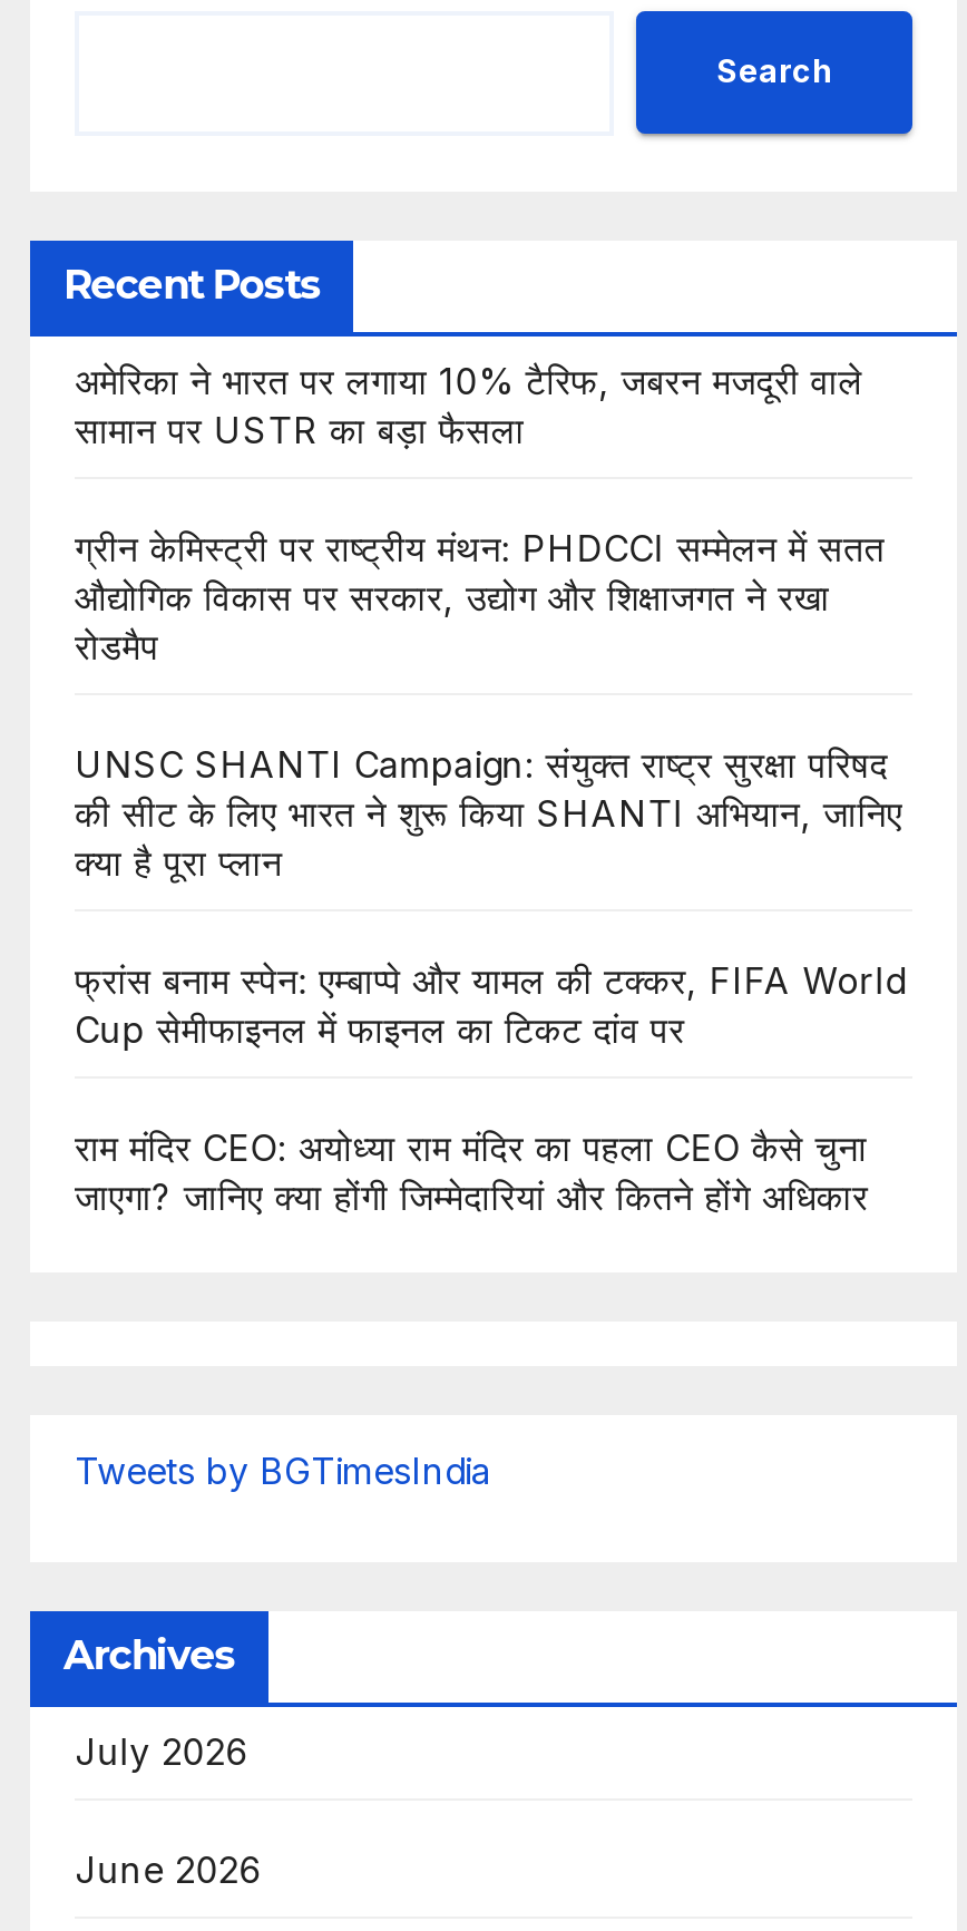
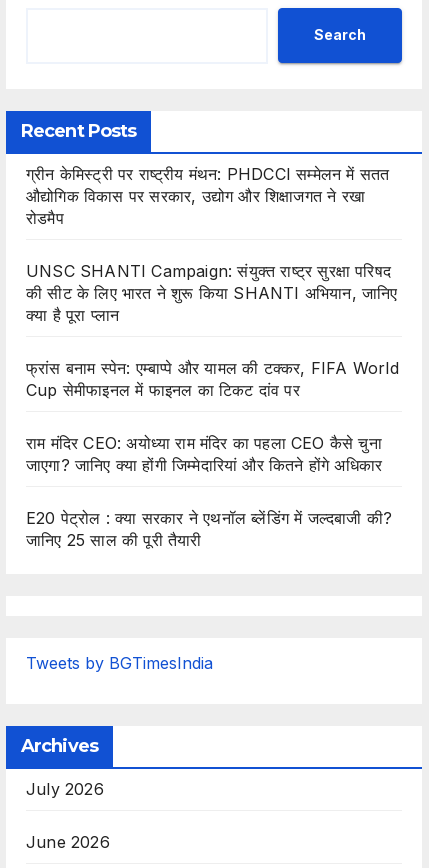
[75,358,863,452] अमेरिका ने भारत पर लगाया 10% टैरिफ, जबरन मजदूरी वाले | सामान पर USTR का बड़ा फैसला -> none
moved [75,525,905,1219] -> [26,164,399,475]: ग्रीन केमिस्ट्री पर राष्ट्रीय मंथन: PHDCCI सम्मेलन में सतत | औद्योगिक विकास पर सरकार, उद्योग और शिक्षाजगत ने रखा | रोडमैप | ... | राम मंदिर CEO: अयोध्या राम मंदिर का पहला CEO कैसे चुना | जाएगा? जानिए क्या होंगी जिम्मेदारियां और कितने होंगे अधिकार
none -> [26,508,392,550] E20 पेट्रोल : क्या सरकार ने एथनॉल ब्लेंडिंग में जल्दबाजी की? | जानिए 25 साल की पूरी तैयारी

